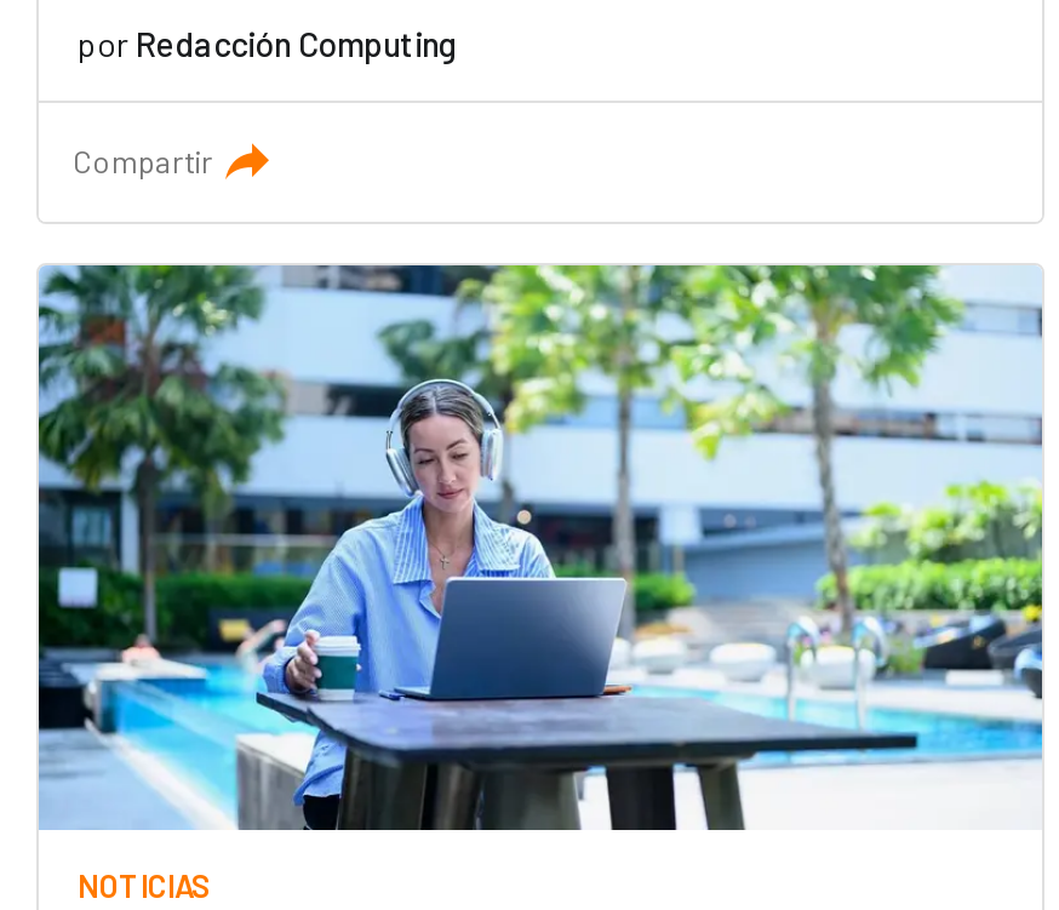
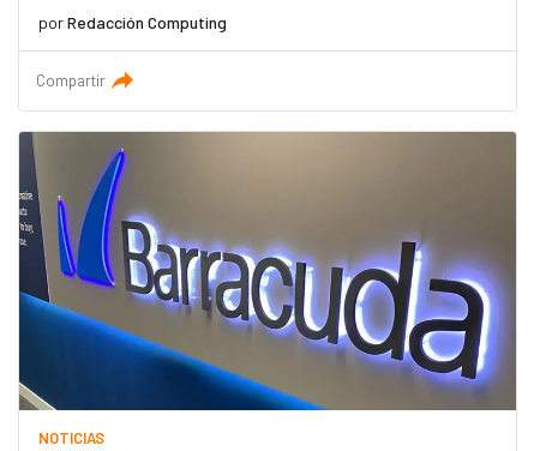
[36,263,1044,832] [image] -> [18,131,517,411] [image]

